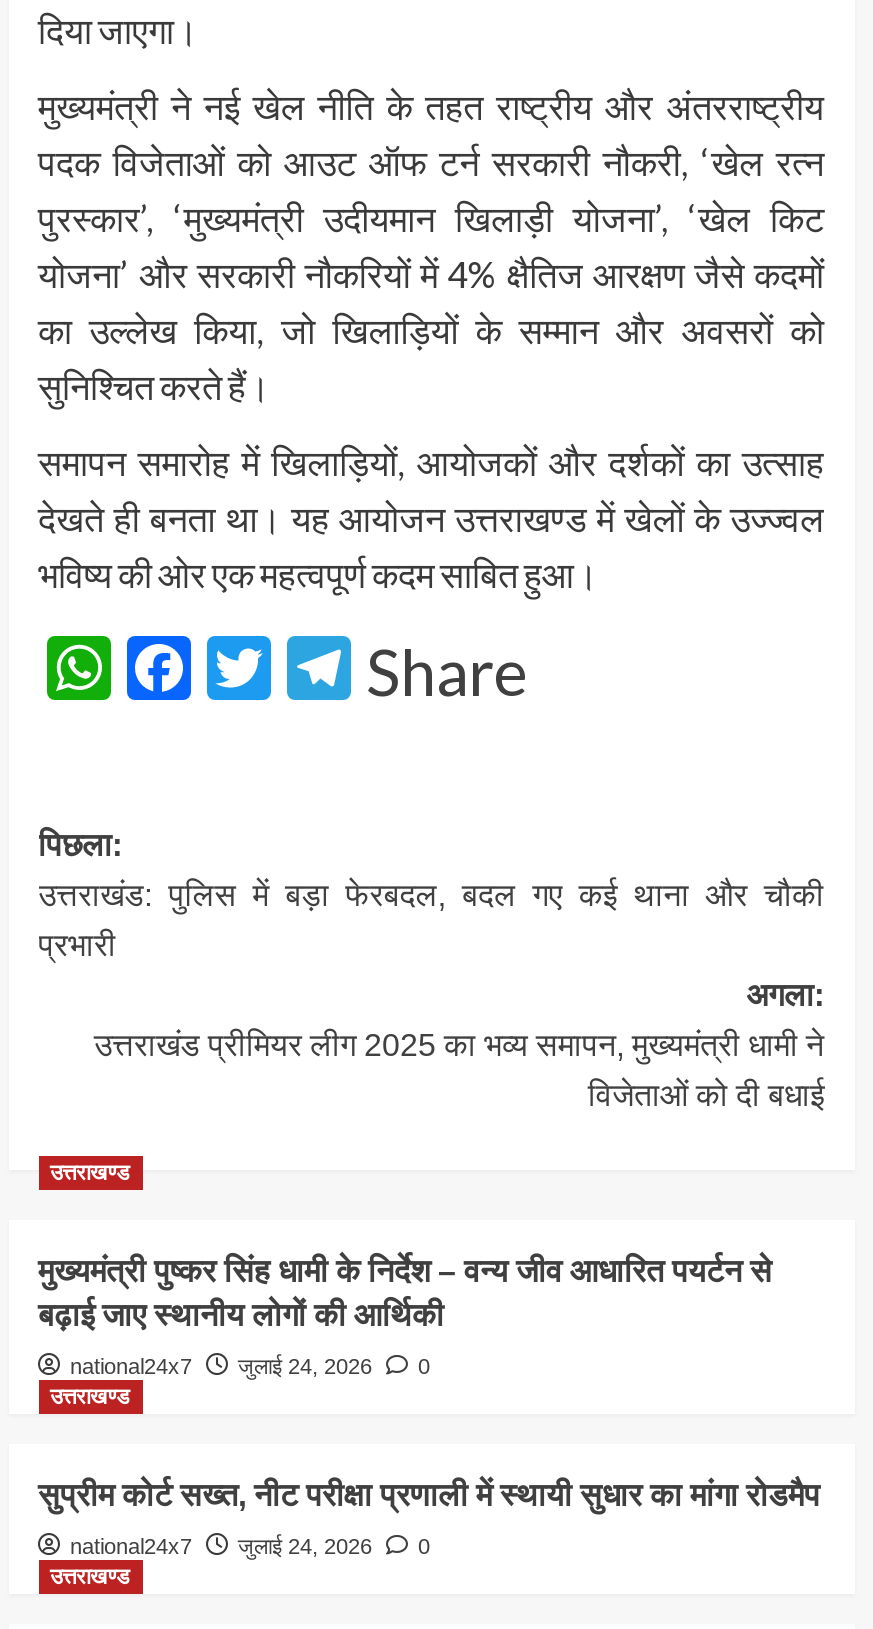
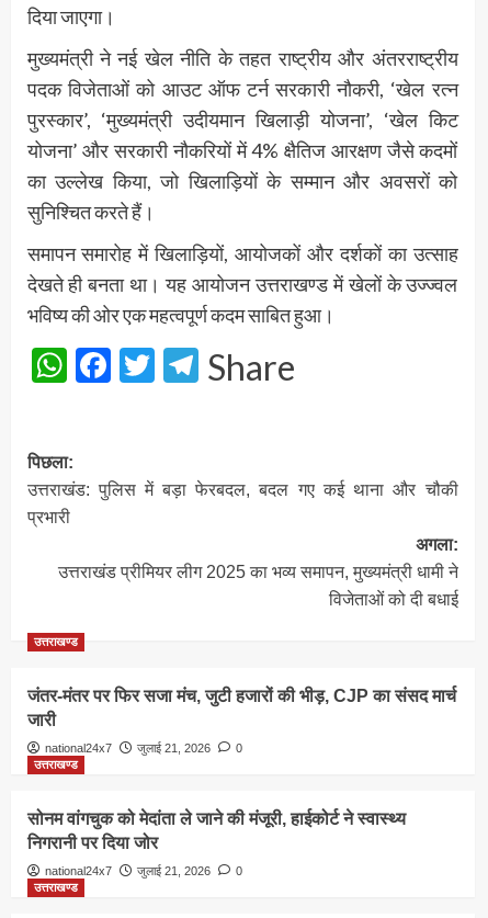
[38,1253,772,1331] मुख्यमंत्री पुष्कर सिंह धामी के निर्देश – वन्य जीव आधारित पयर्टन से | बढ़ाई जाए स्थानीय लोगों की आर्थिकी -> [27,687,456,730] जंतर-मंतर पर फिर सजा मंच, जुटी हजारों की भीड़, CJP का संसद मार्च | जारी
[70,1353,430,1377] national24x7 जुलाई 24, 2026 0 -> [44,742,242,755] national24x7 जुलाई 21, 2026 0
[38,1477,820,1511] सुप्रीम कोर्ट सख्त, नीट परीक्षा प्रणाली में स्थायी सुधार का मांगा रोडमैप -> [27,810,405,853] सोनम वांगचुक को मेदांता ले जाने की मंजूरी, हाईकोर्ट ने स्वास्थ्य | निगरानी पर दिया जोर
[70,1533,430,1557] national24x7 जुलाई 24, 2026 0 -> [44,865,242,878] national24x7 जुलाई 21, 2026 0

